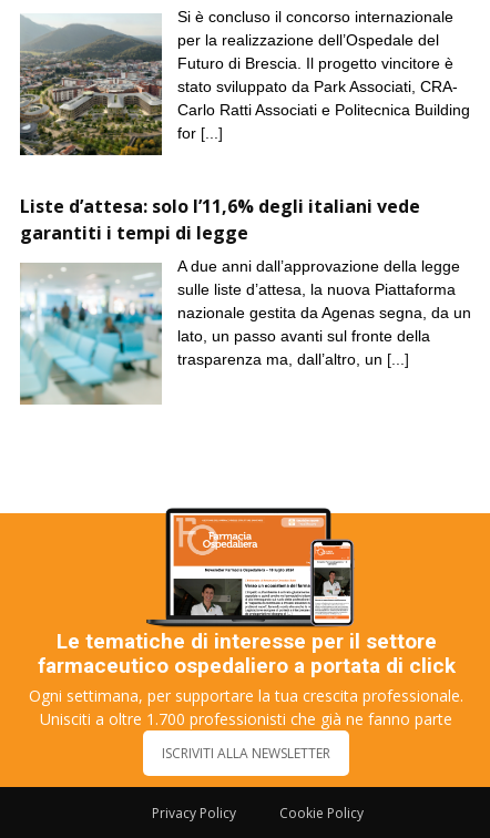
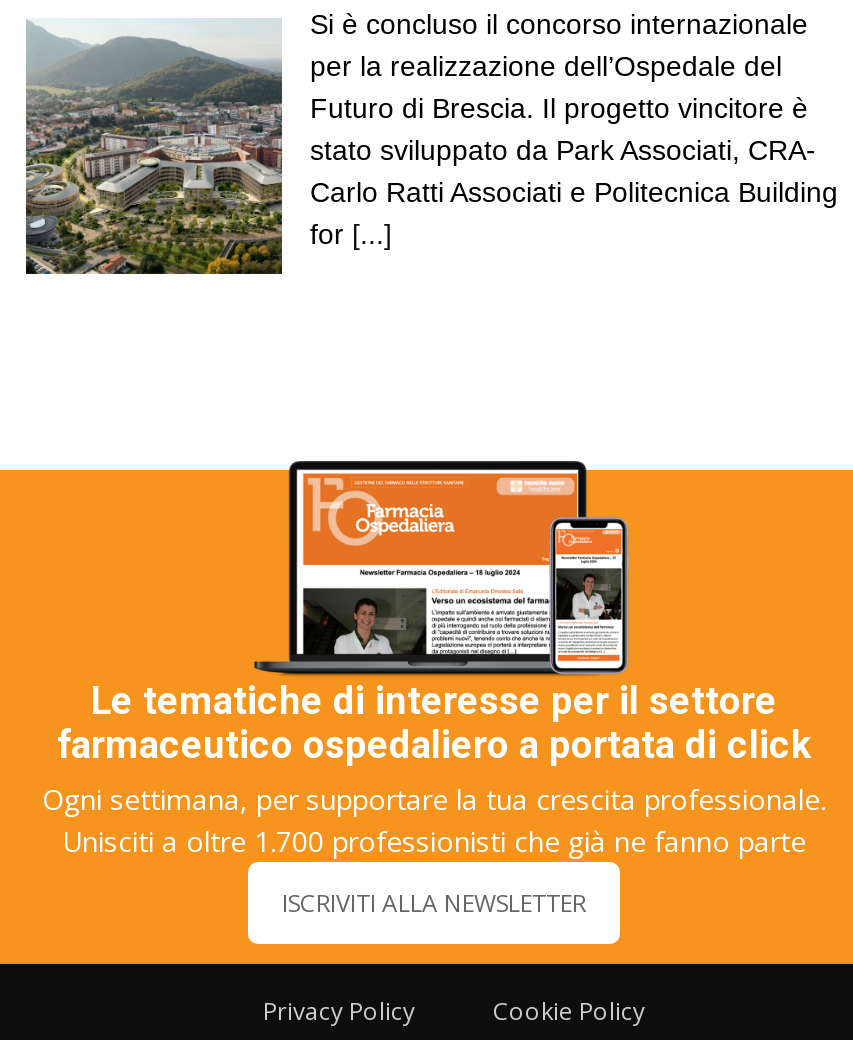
[19,195,471,406] [image] | Liste d’attesa: solo l’11,6% degli italiani vede | garantiti i tempi di legge | A due anni dall’approvazione della legge | sulle liste d’attesa, la nuova Piattaforma | nazionale gestita da Agenas segna, da un | lato, un passo avanti sul fronte della | trasparenza ma, dall’altro, un [...] -> none

